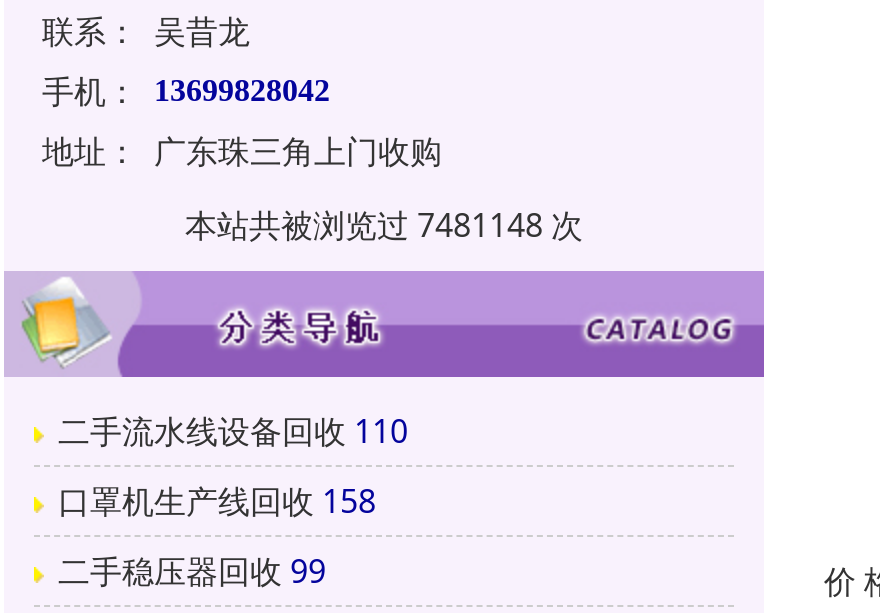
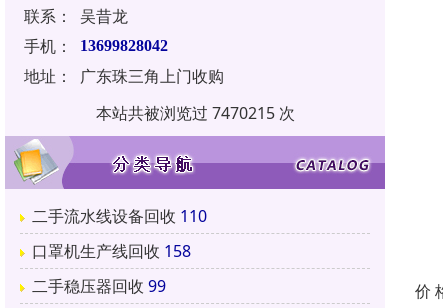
[185,203,583,247] 本站共被浏览过 7481148 次 -> [95,102,294,124] 本站共被浏览过 7470215 次

